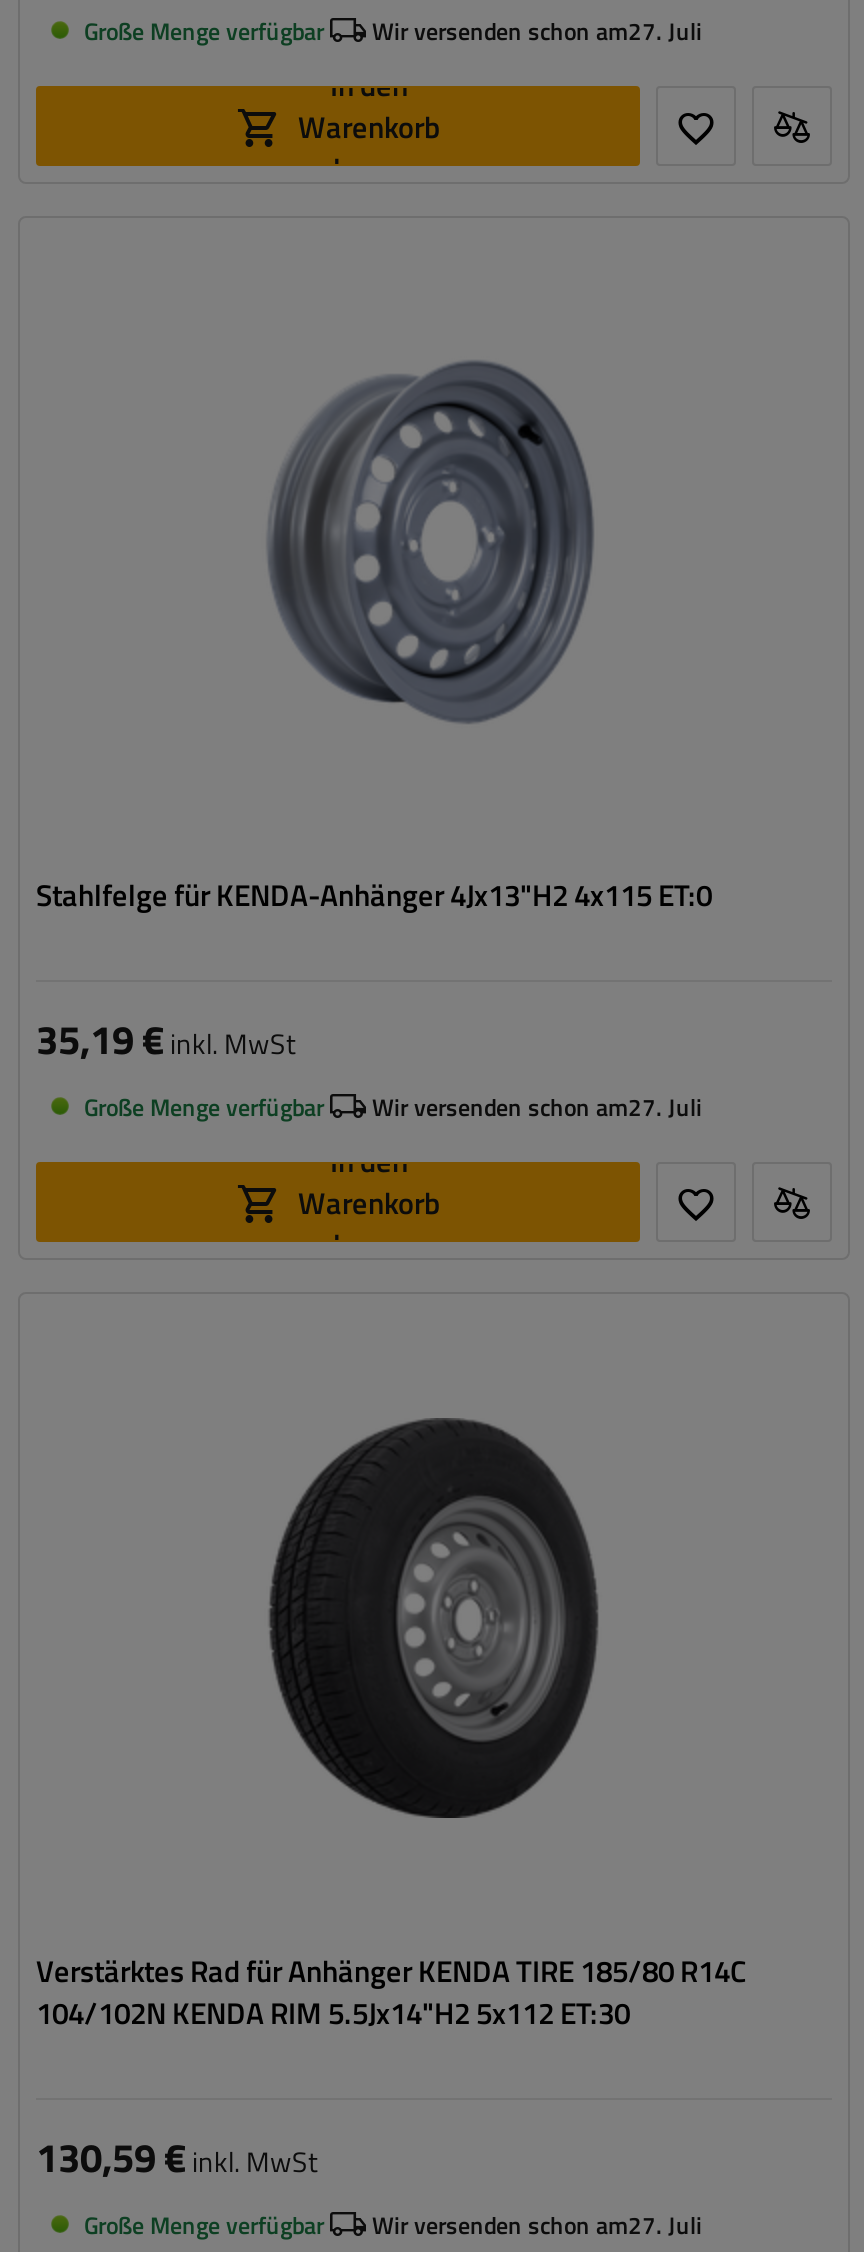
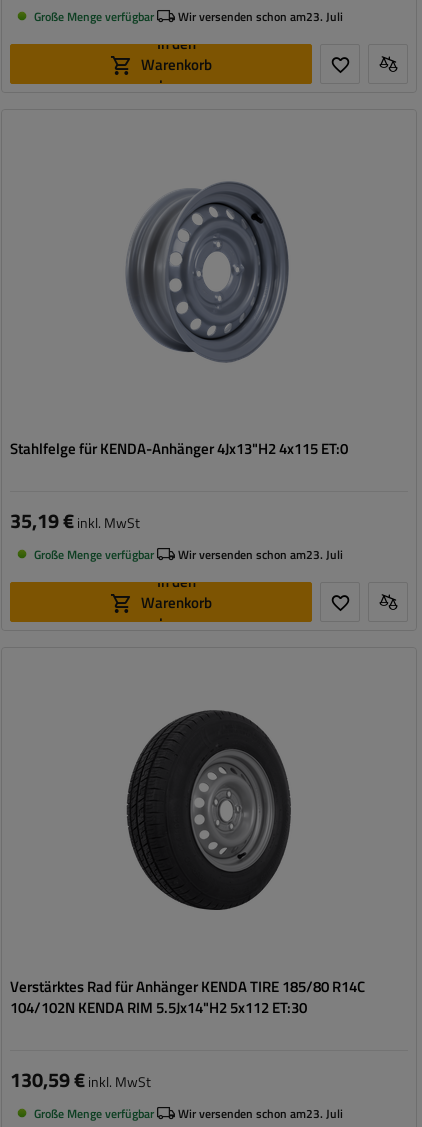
[372,11,702,49] Wir versenden schon am27. Juli -> [178,6,343,25] Wir versenden schon am23. Juli
[372,1087,702,1125] Wir versenden schon am27. Juli -> [178,544,343,563] Wir versenden schon am23. Juli
[372,2205,702,2243] Wir versenden schon am27. Juli -> [178,1103,343,1122] Wir versenden schon am23. Juli

